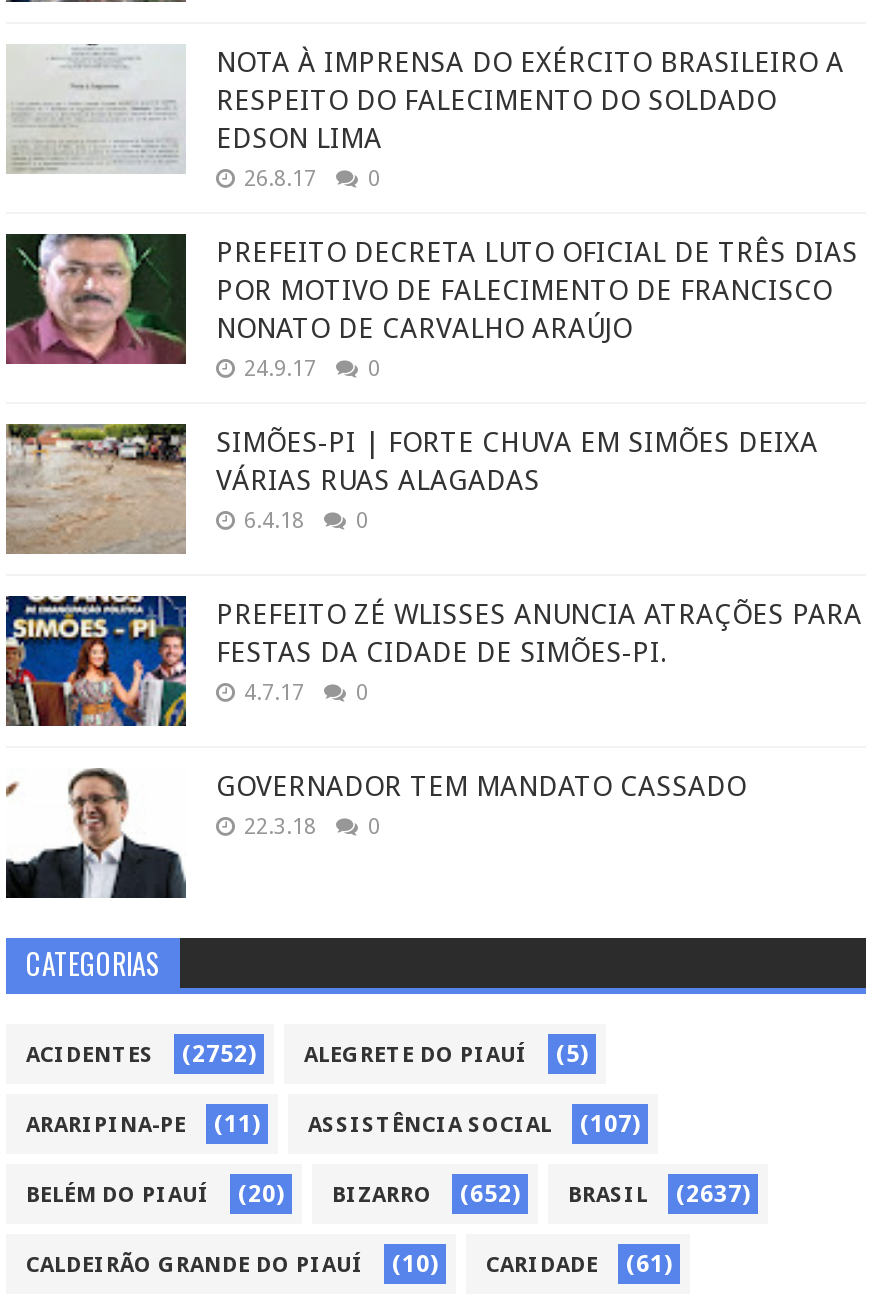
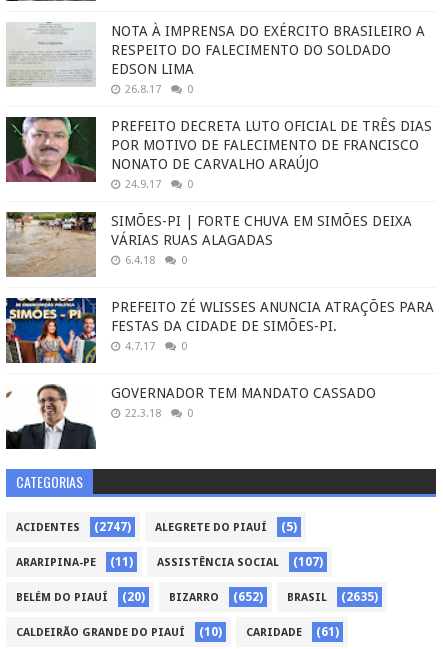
[26,1041,588,1069] ACIDENTES (2752) ALEGRETE DO PIAUÍ (5) -> [16,520,297,534] ACIDENTES (2747) ALEGRETE DO PIAUÍ (5)
[26,1181,750,1209] BELÉM DO PIAUÍ (20) BIZARRO (652) BRASIL (2637) -> [16,590,378,604] BELÉM DO PIAUÍ (20) BIZARRO (652) BRASIL (2635)

